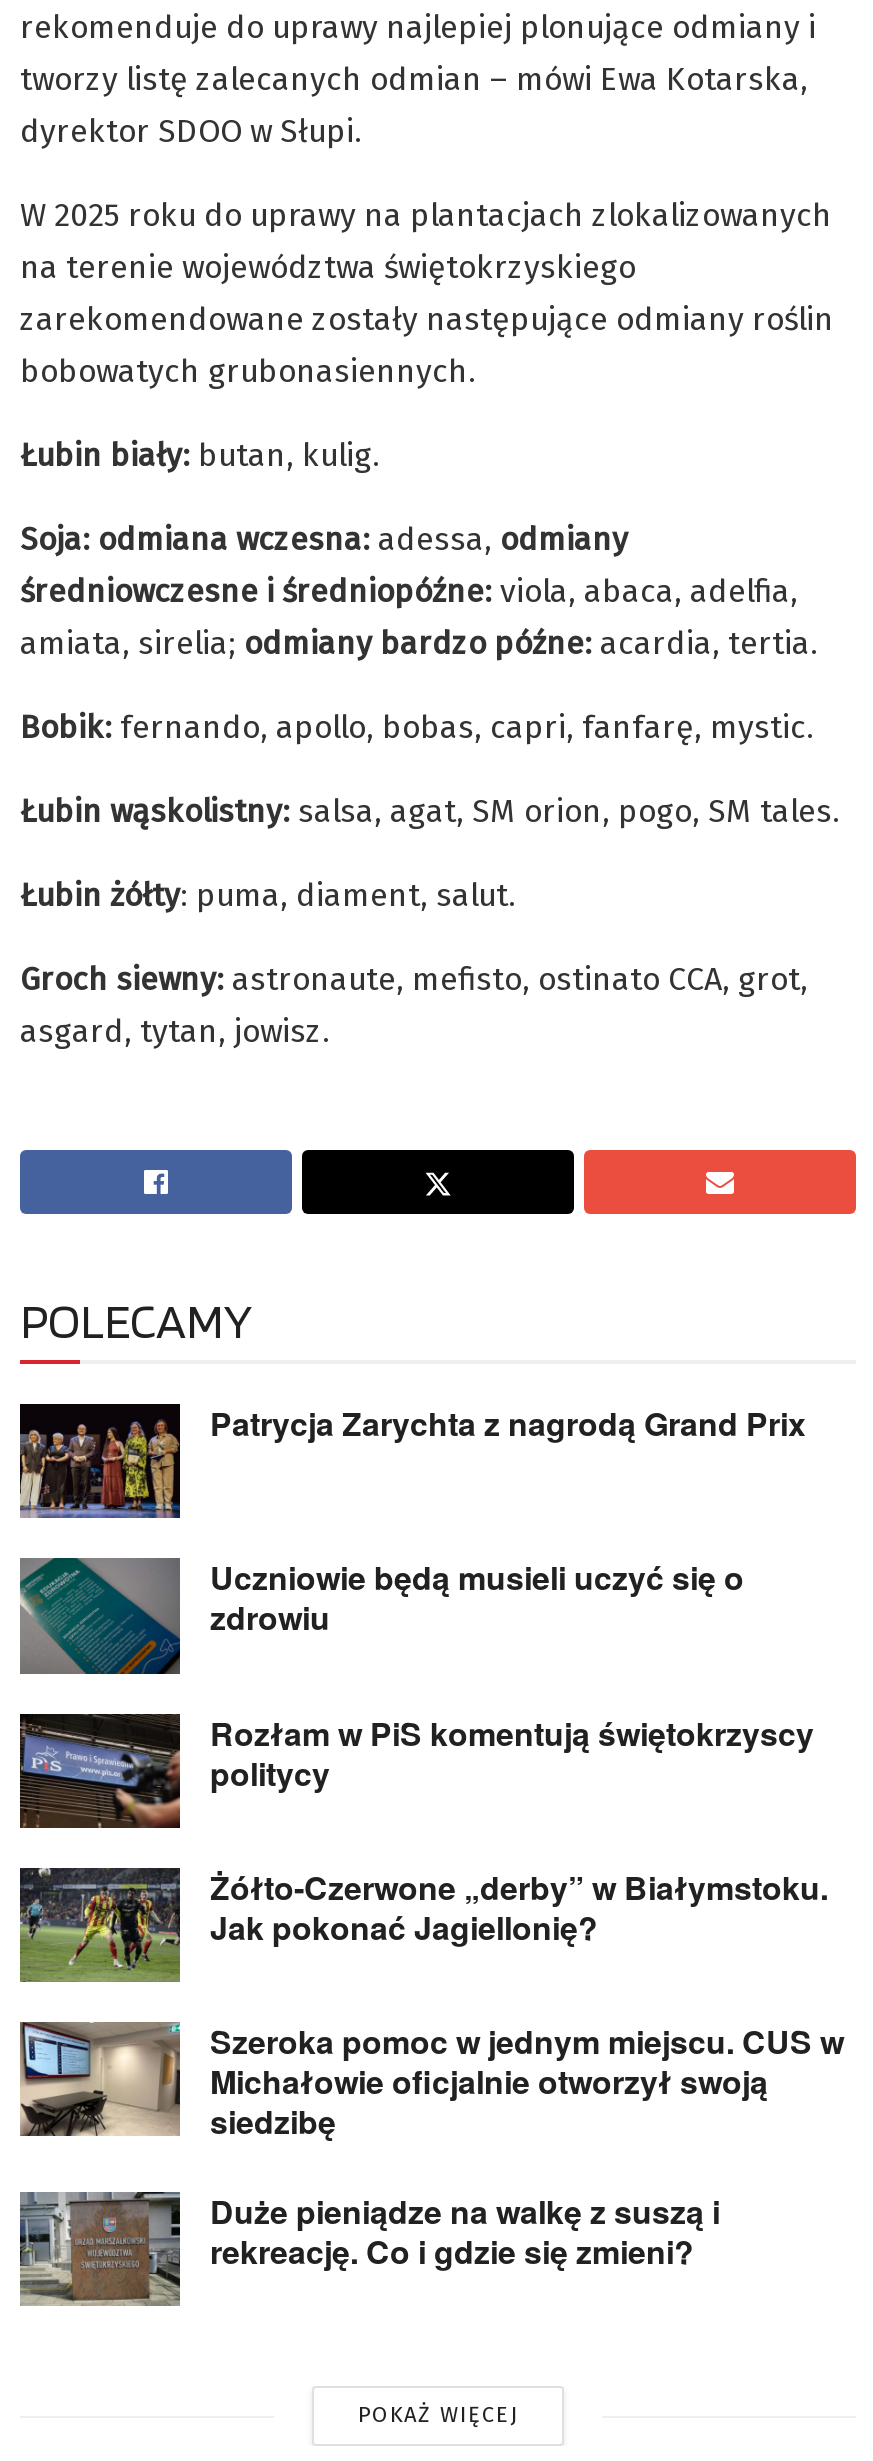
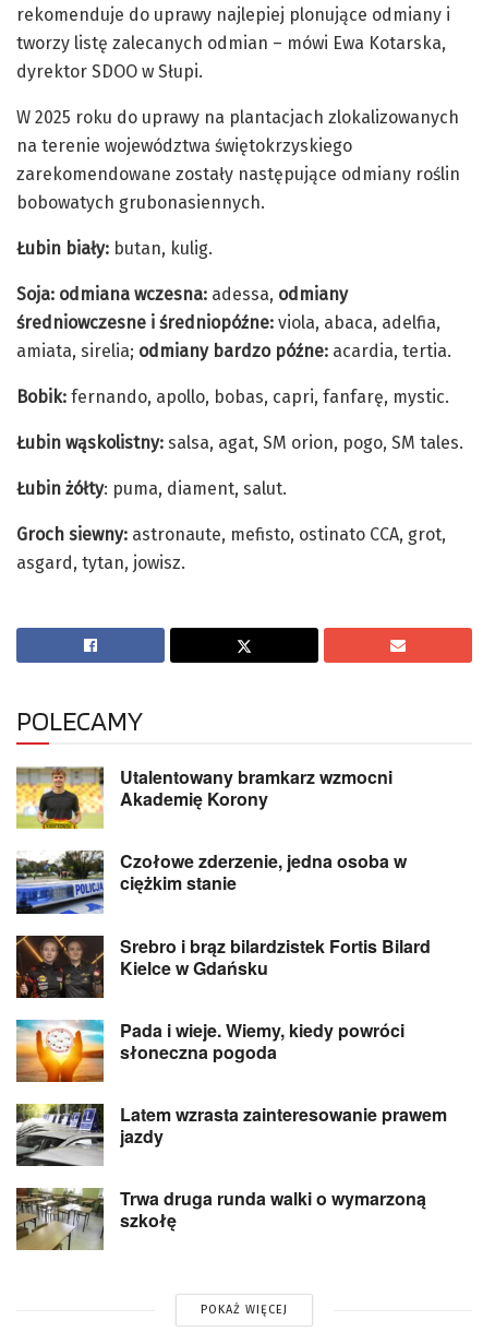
[18,1401,806,1520] [image] | Patrycja Zarychta z nagrodą Grand Prix -> [15,765,393,830] [image] | Utalentowany bramkarz wzmocni | Akademię Korony
[20,1555,744,1676] [image] | Uczniowie będą musieli uczyć się o | zdrowiu -> [16,849,407,915] [image] | Czołowe zderzenie, jedna osoba w | ciężkim stanie
[20,1709,814,1828] [image] | Rozłam w PiS komentują świętokrzyscy | politycy -> [15,933,431,998] [image] | Srebro i brąz bilardzistek Fortis Bilard | Kielce w Gdańsku
[18,1864,828,1984] [image] | Żółto-Czerwone „derby” w Białymstoku. | Jak pokonać Jagiellonię? -> [15,1017,404,1083] [image] | Pada i wieje. Wiemy, kiedy powróci | słoneczna pogoda
[20,2018,844,2144] [image] | Szeroka pomoc w jednym miejscu. CUS w | Michałowie oficjalnie otworzył swoją | siedzibę -> [16,1102,447,1167] [image] | Latem wzrasta zainteresowanie prawem | jazdy
[20,2188,720,2304] [image] | Duże pieniądze na walkę z suszą i | rekreację. Co i gdzie się zmieni? -> [15,1186,426,1250] [image] | Trwa druga runda walki o wymarzoną | szkołę

